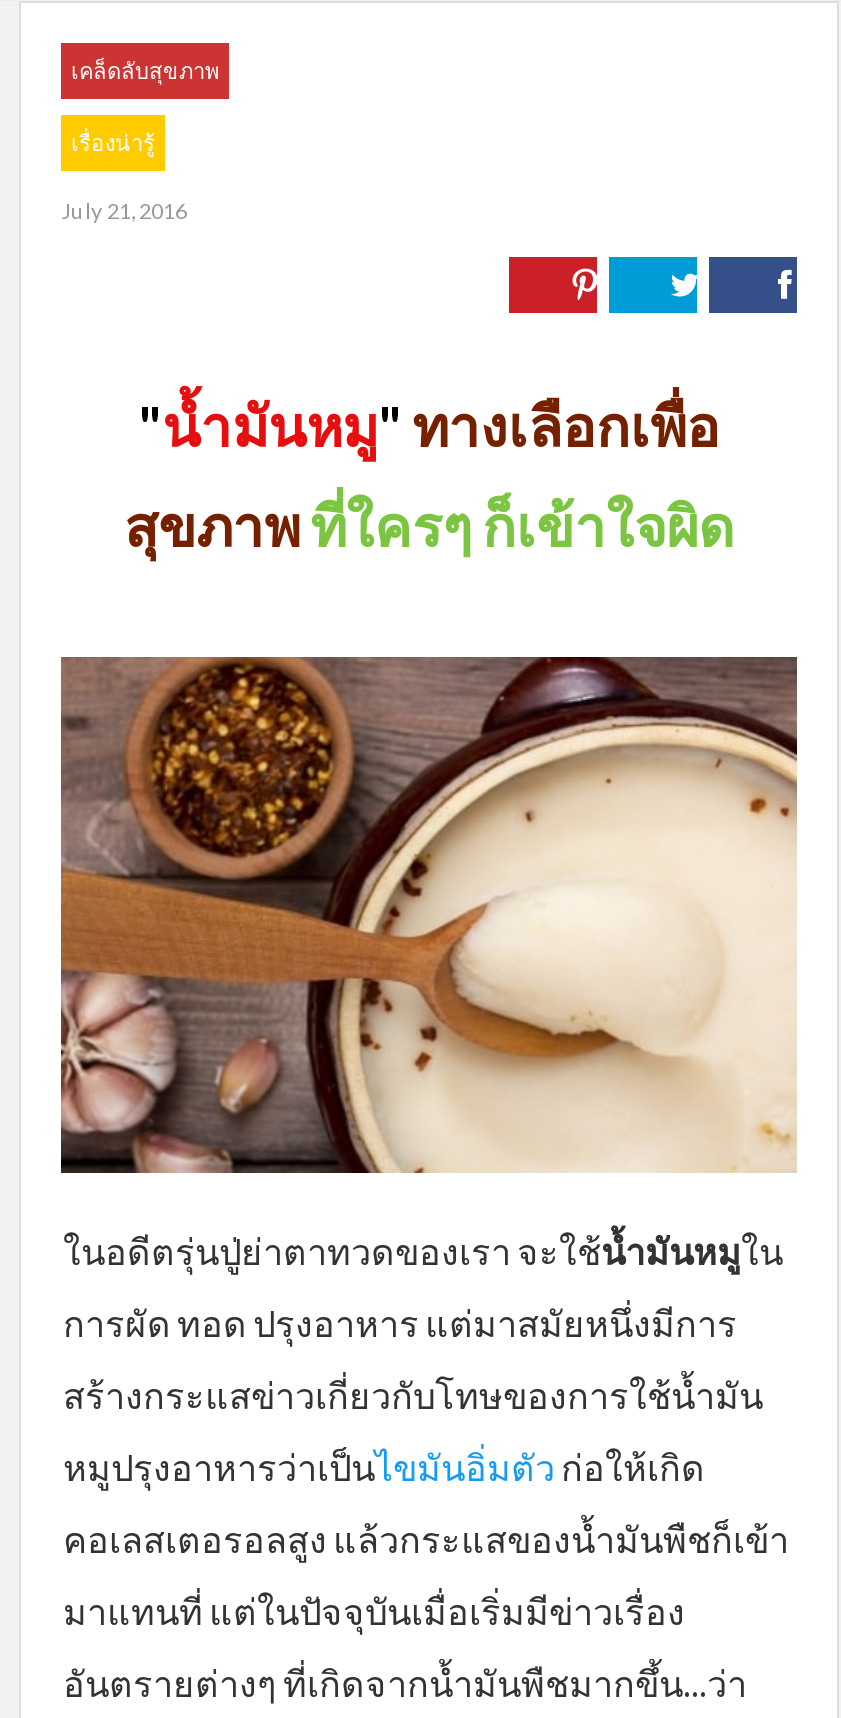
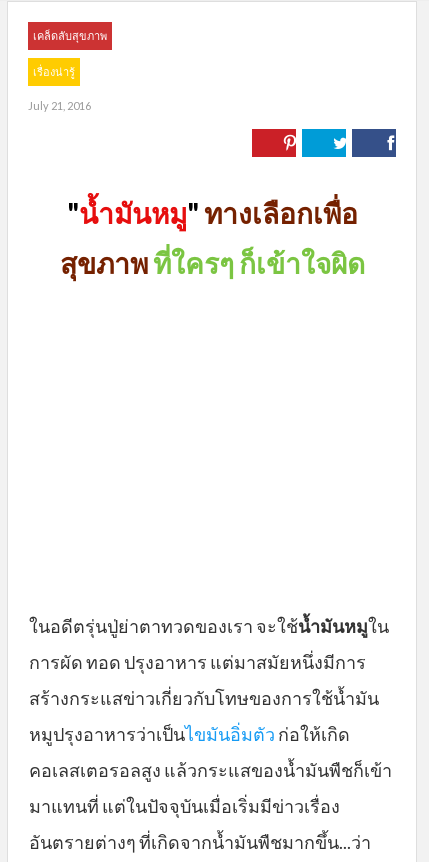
[59,655,799,1175] [image] -> none

